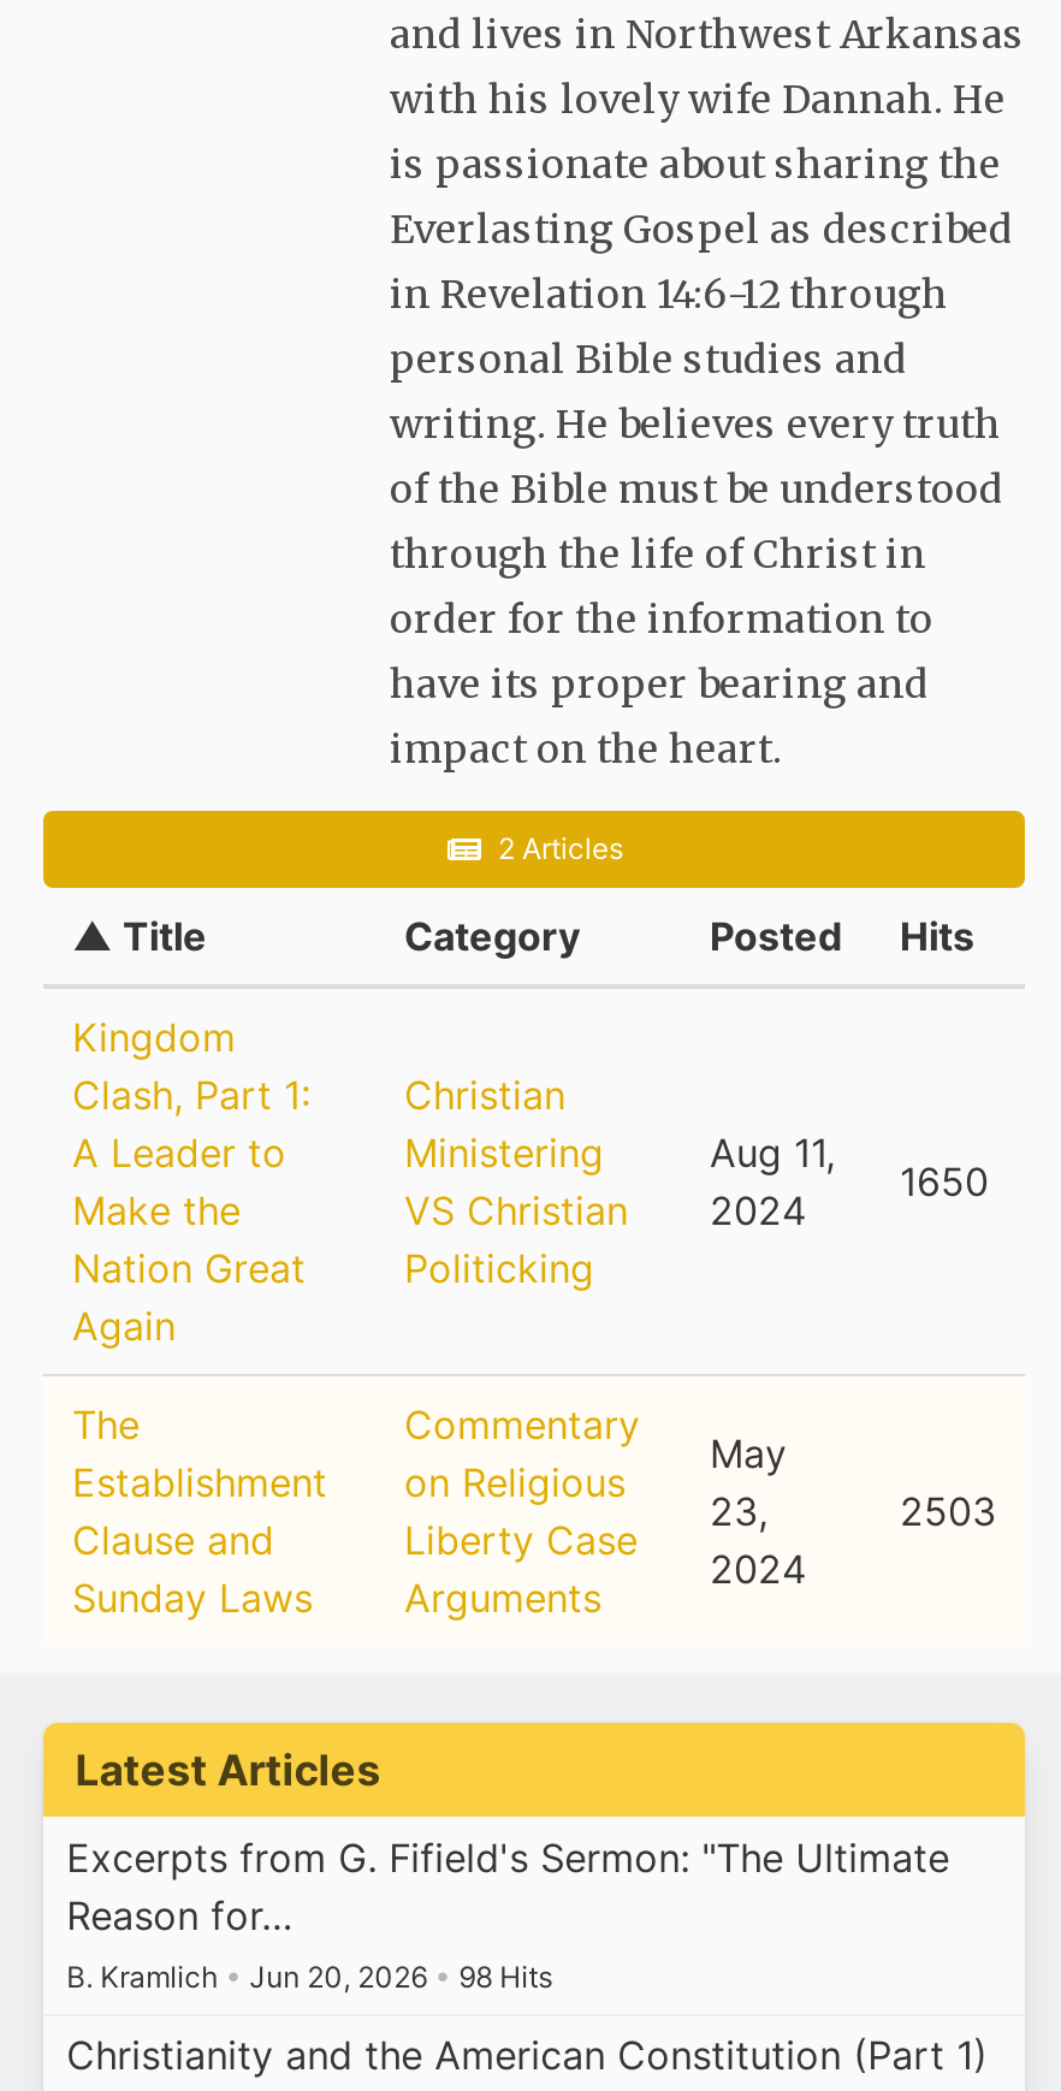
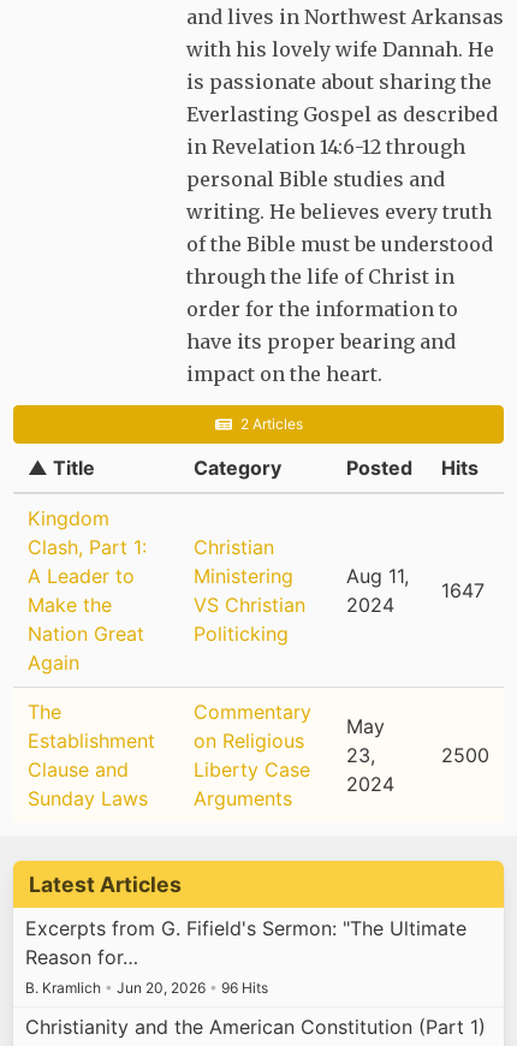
[900,1158,989,1206] 1650 -> [441,579,485,603] 1647
[900,1488,996,1536] 2503 -> [441,743,489,767] 2500
[66,1958,552,1994] B. Kramlich • Jun 20, 2026 • 98 Hits -> [25,978,268,996] B. Kramlich • Jun 20, 2026 • 96 Hits

